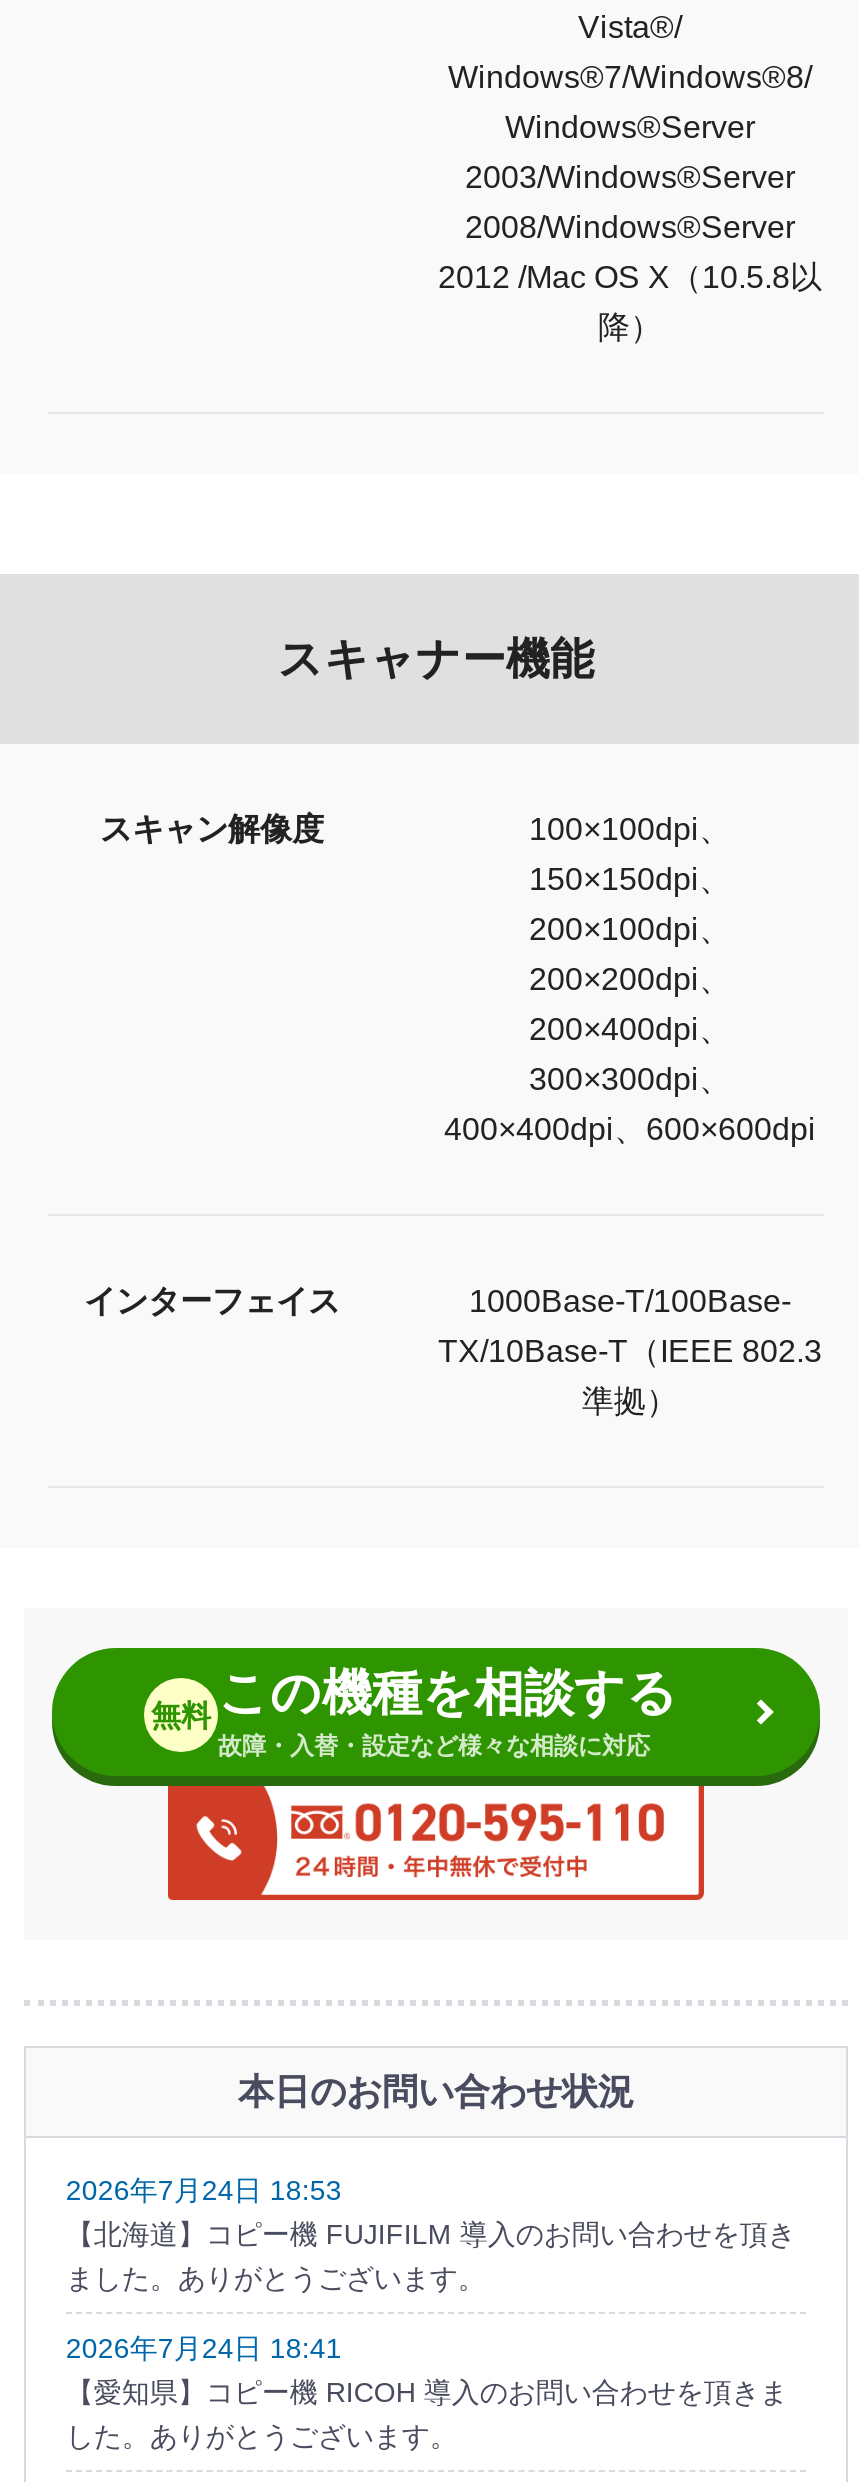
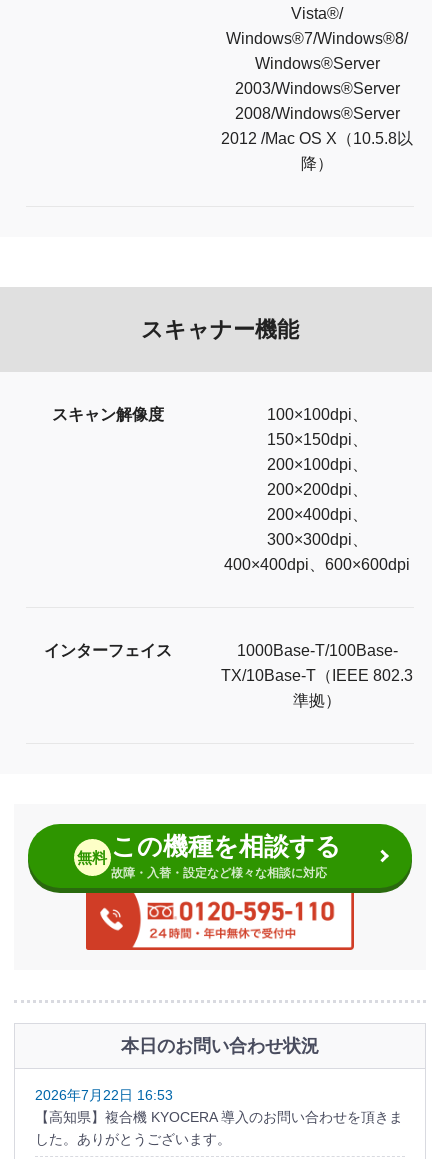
[66,2175,796,2409] 2026年7月24日 18:53 | 【北海道】コピー機 FUJIFILM 導入のお問い合わせを頂き | ました。ありがとうございます。 | 2026年7月24日 18:41 | 【愛知県】コピー機 RICOH 導入のお問い合わせを頂きま -> [35,1087,403,1125] 2026年7月22日 16:53 | 【高知県】複合機 KYOCERA 導入のお問い合わせを頂きま

